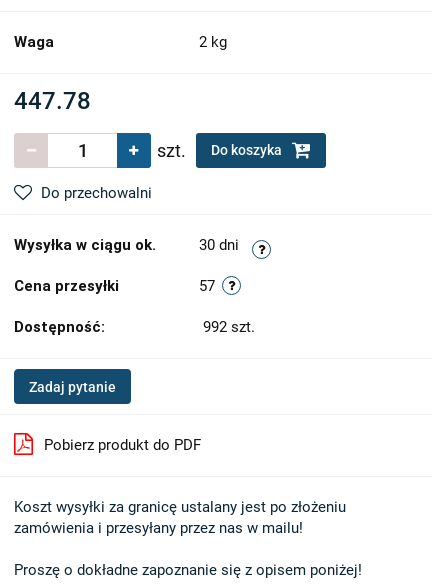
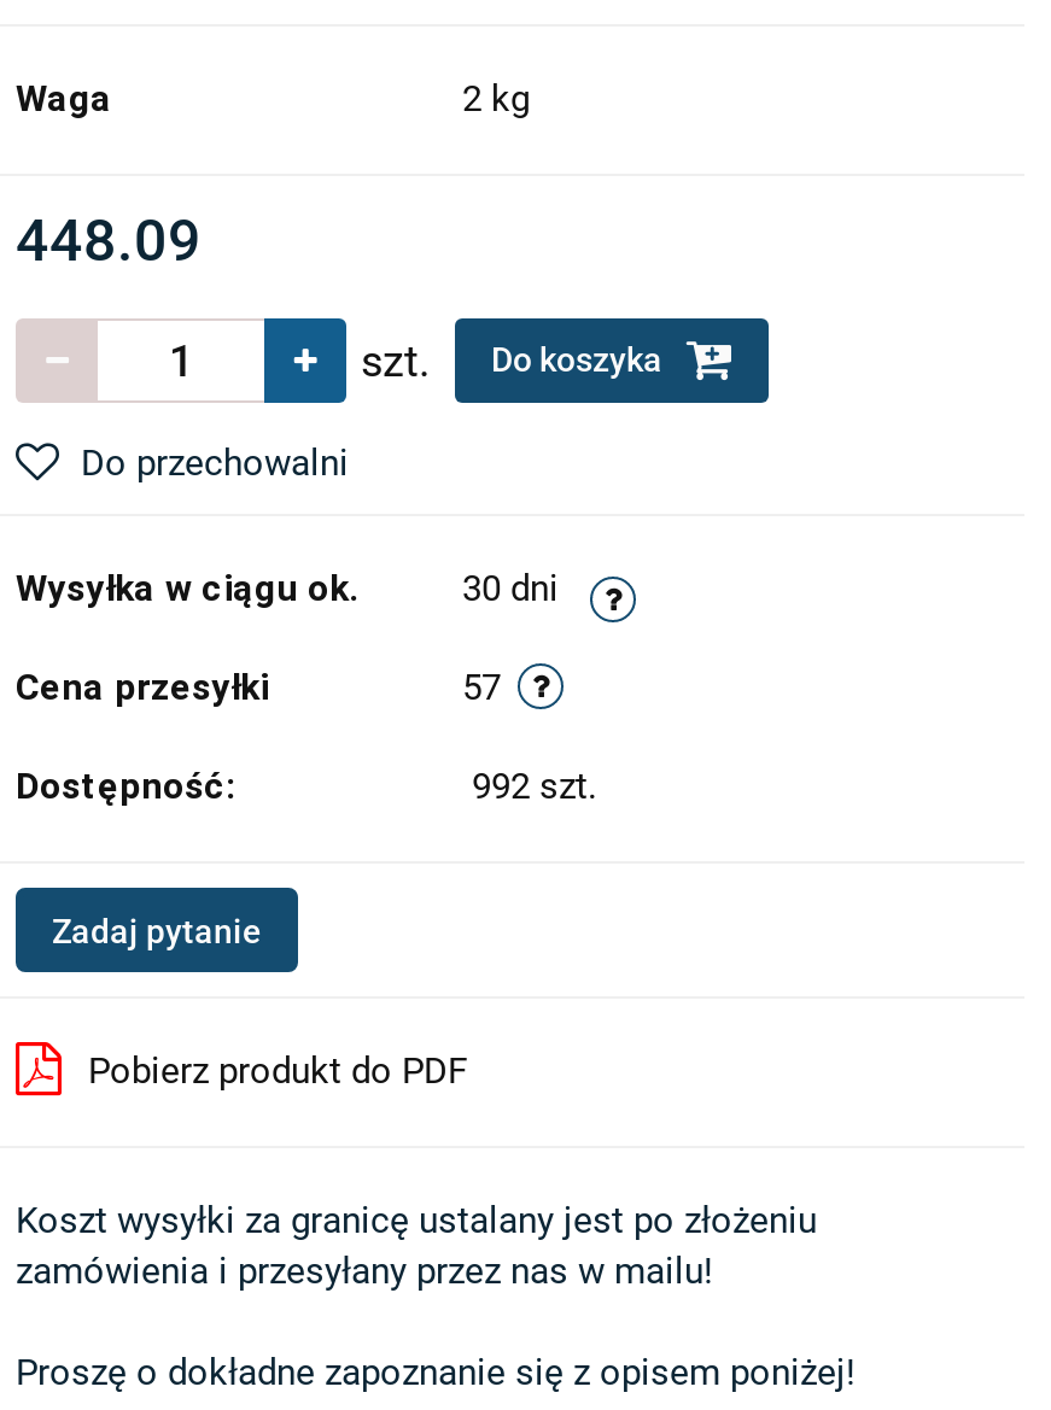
[14,87,91,115] 447.78 -> [16,207,202,274] 448.09

